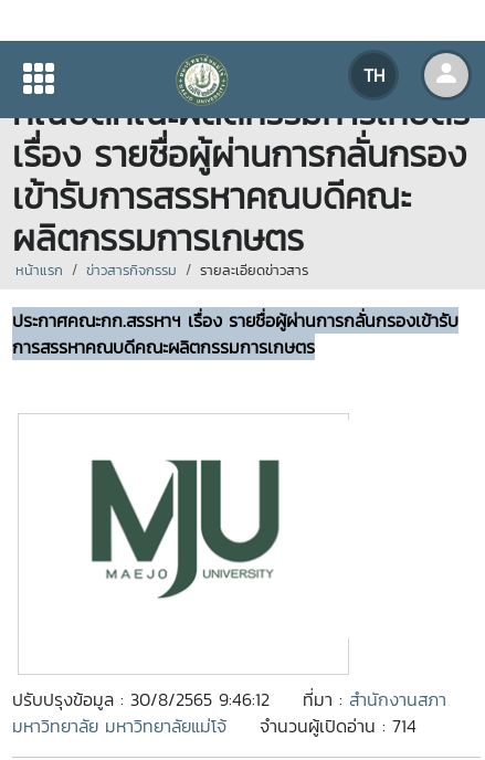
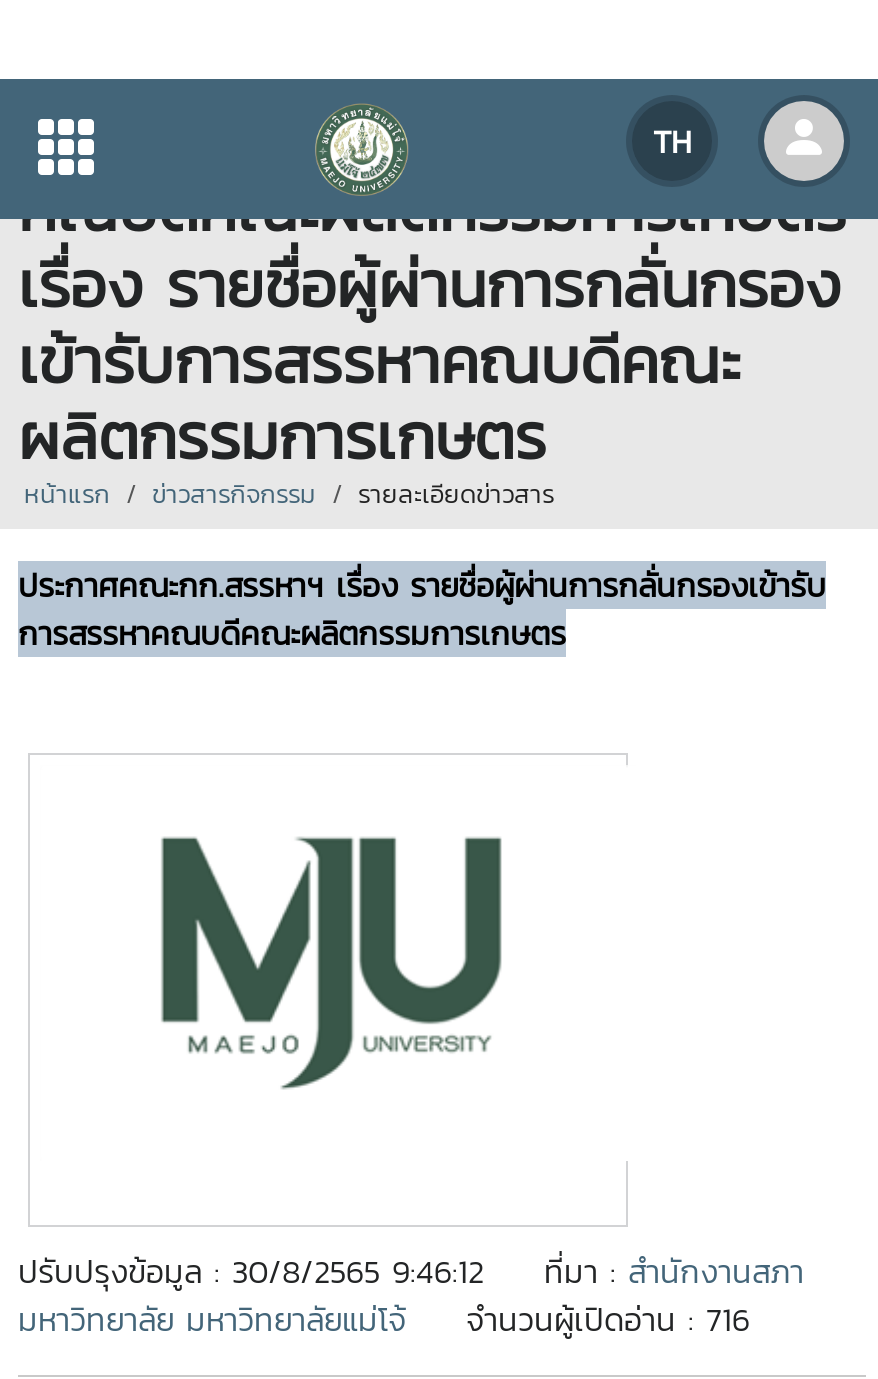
[260,712,417,739] จำนวนผู้เปิดอ่าน : 714 -> [466,1295,750,1343] จำนวนผู้เปิดอ่าน : 716

